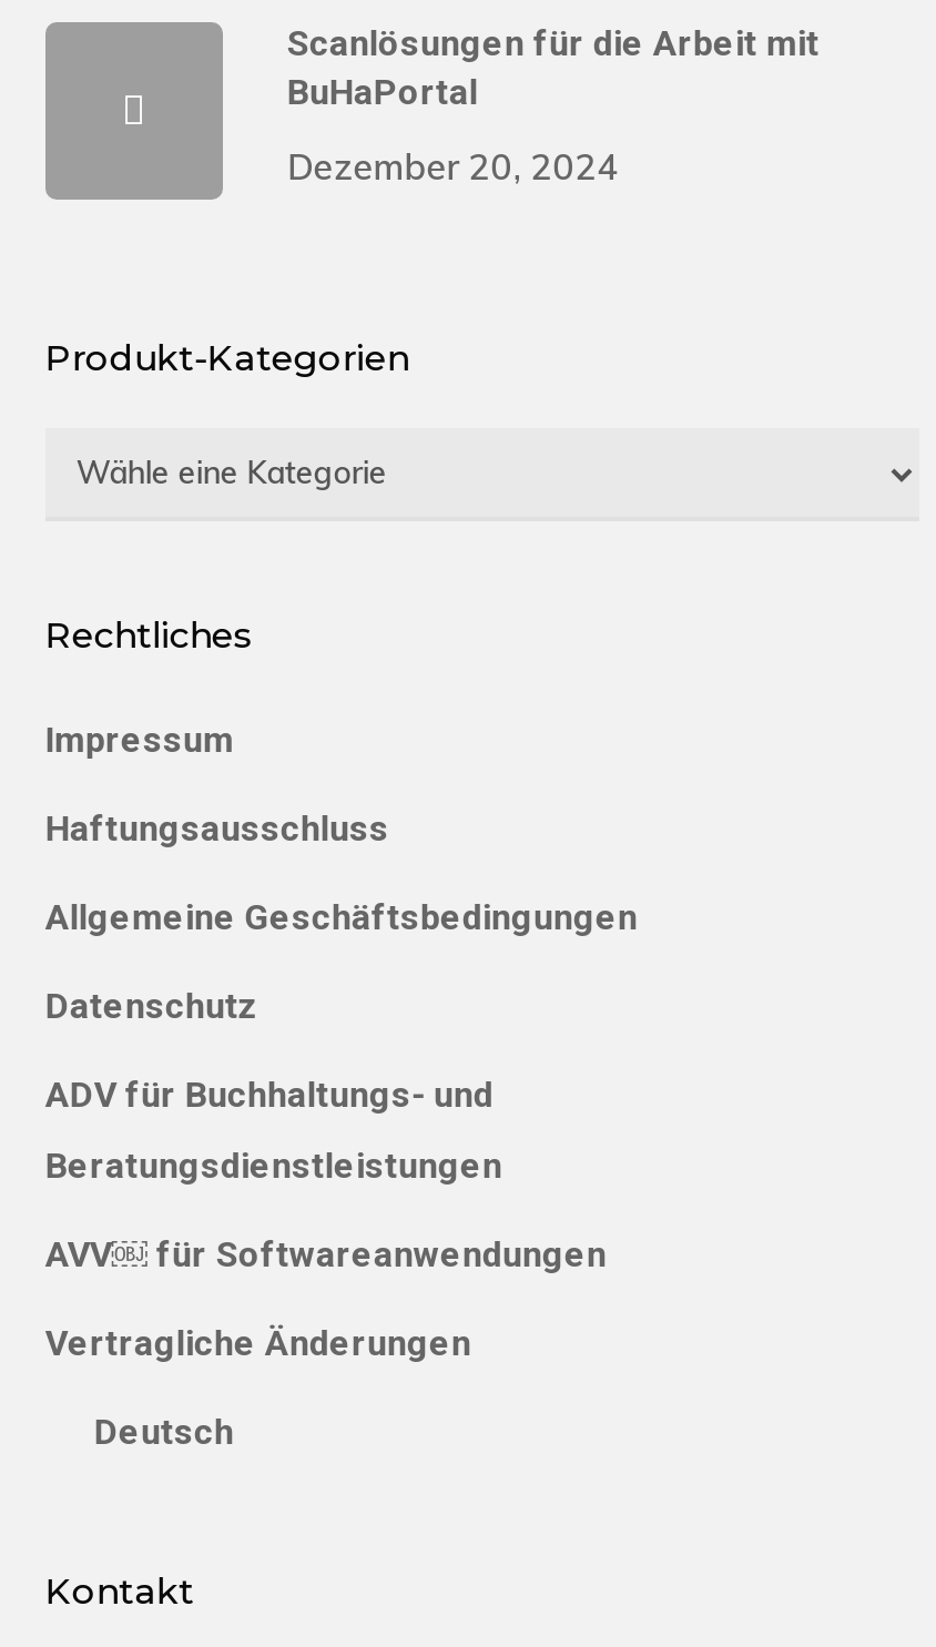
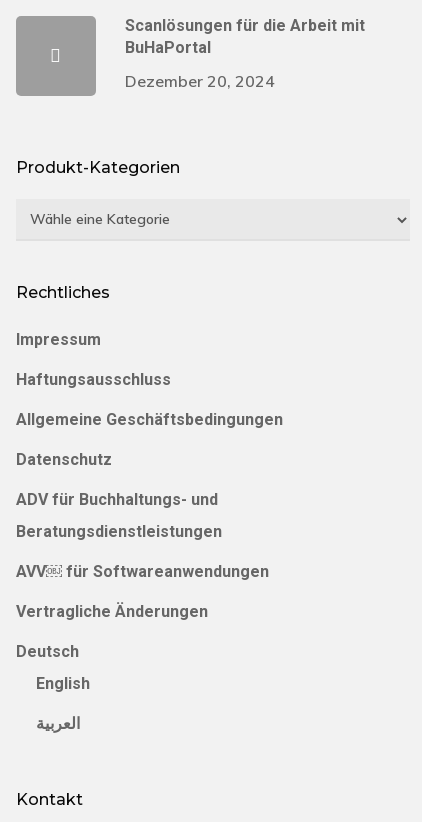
none -> [36,674,90,733] English | العربية

